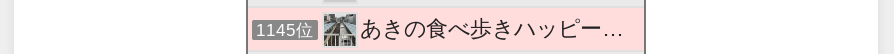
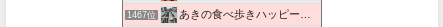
[256,20,314,40] 1145位 -> [127,10,156,20] 1467位

